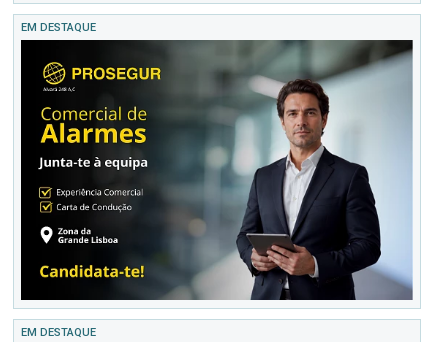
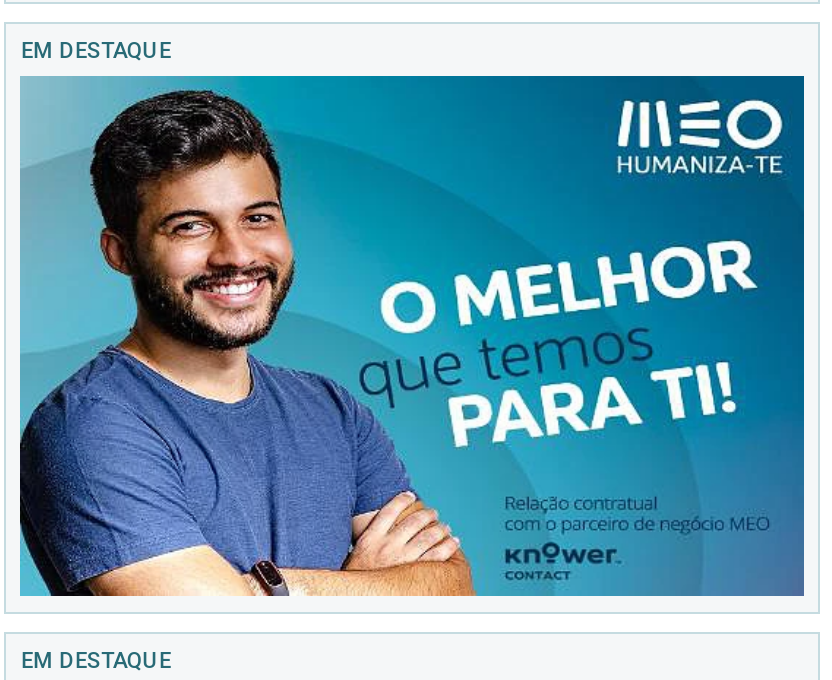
[20,39,414,301] [image] -> [18,74,806,598] [image]

